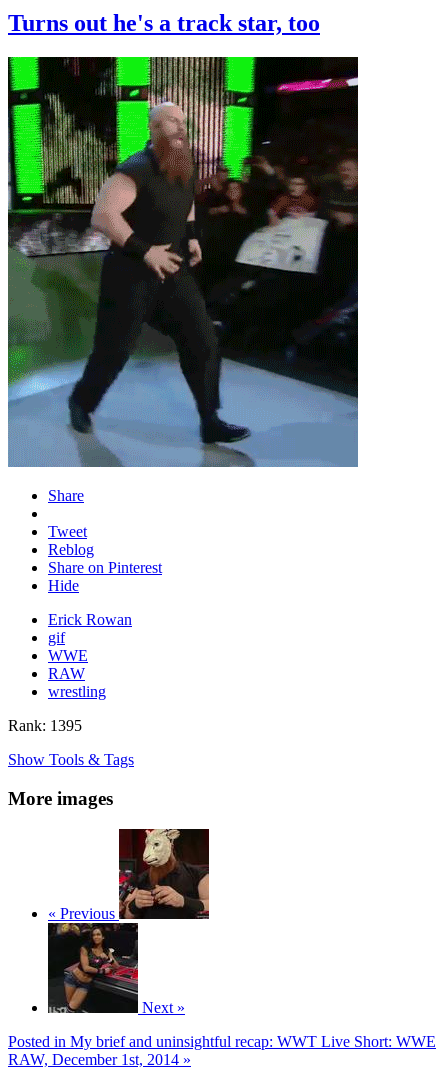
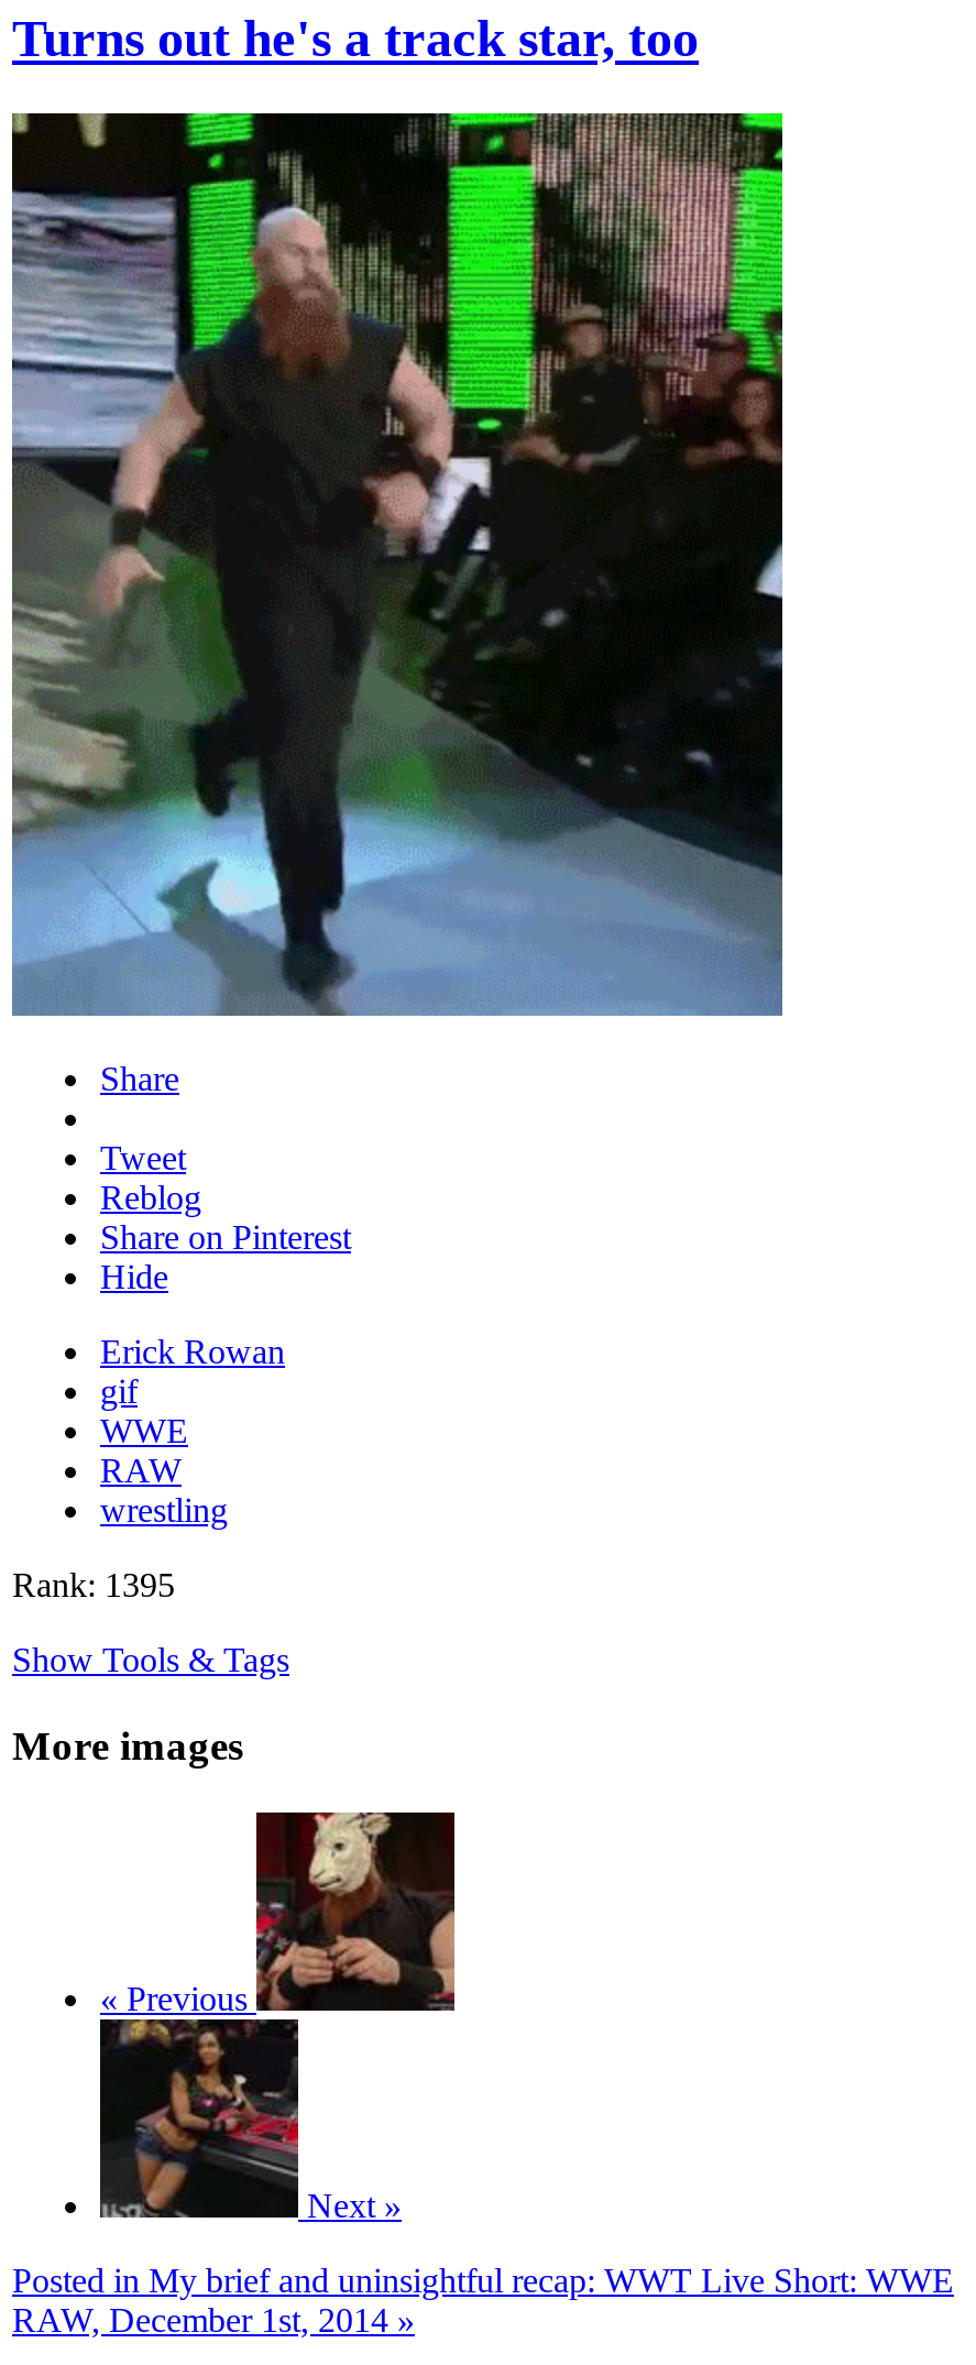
[7,56,359,467] [image] -> [10,111,785,1016] [image]

